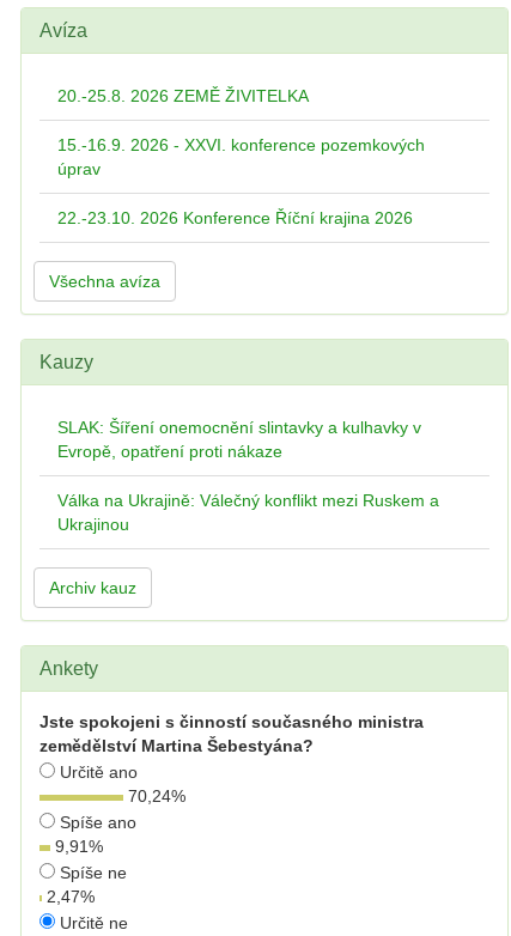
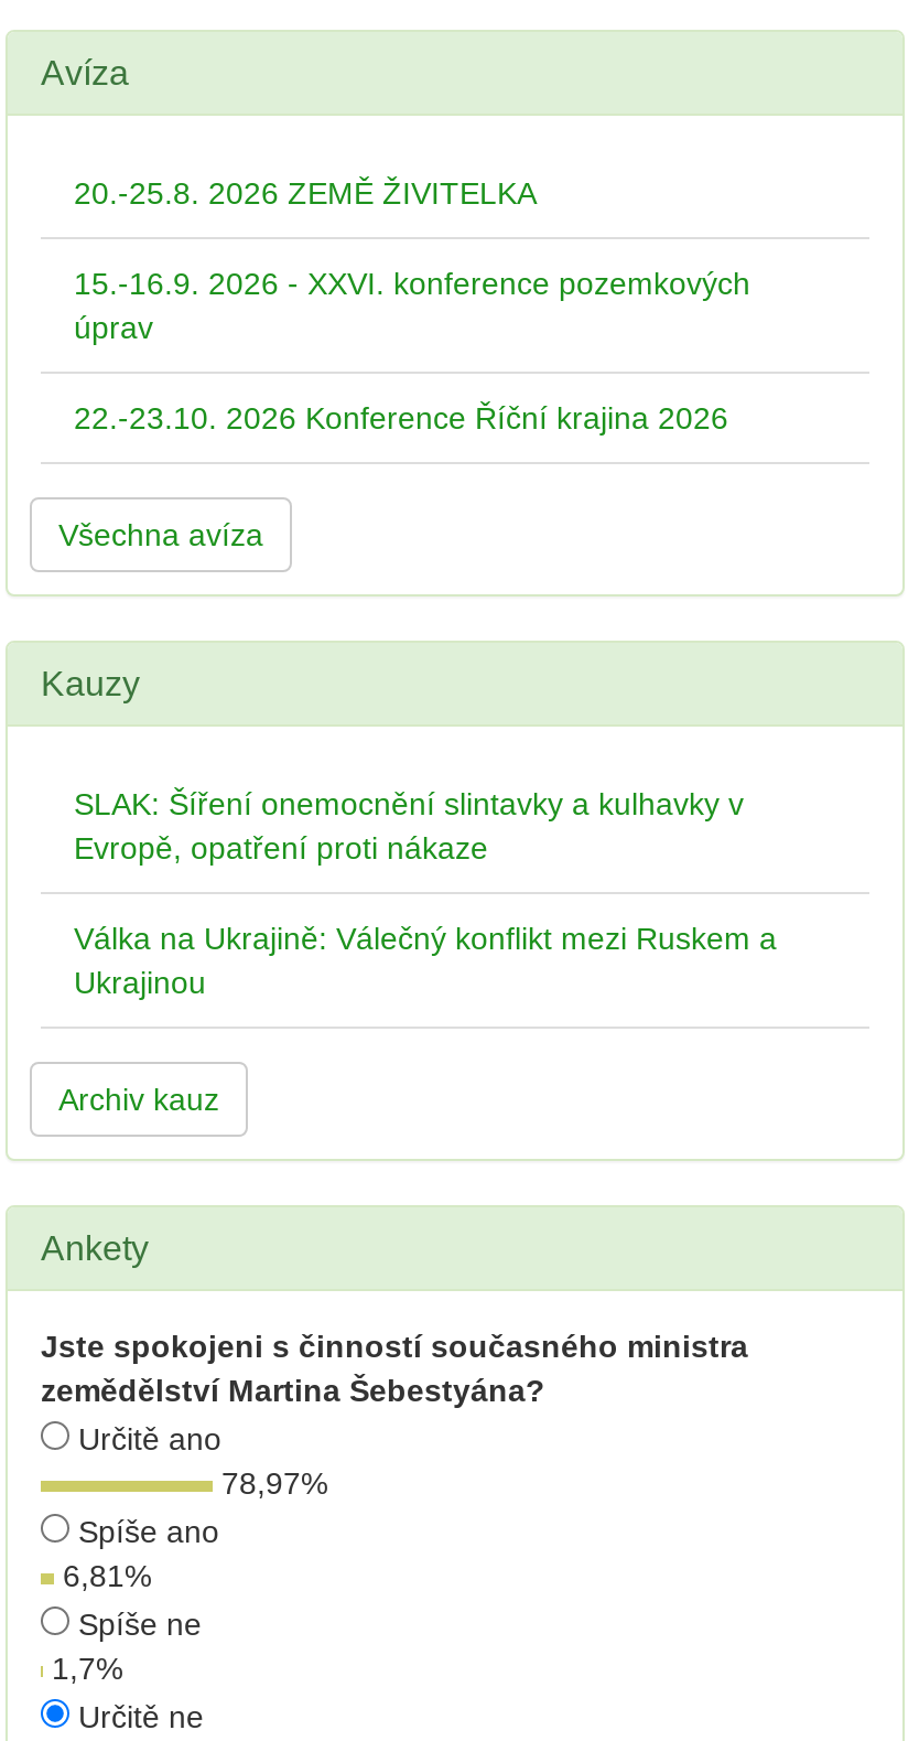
[123,787,185,806] 70,24% -> [213,1466,327,1501] 78,97%
[50,837,103,856] 9,91% -> [54,1559,151,1594] 6,81%
[42,887,95,906] 2,47% -> [43,1651,122,1687] 1,7%

